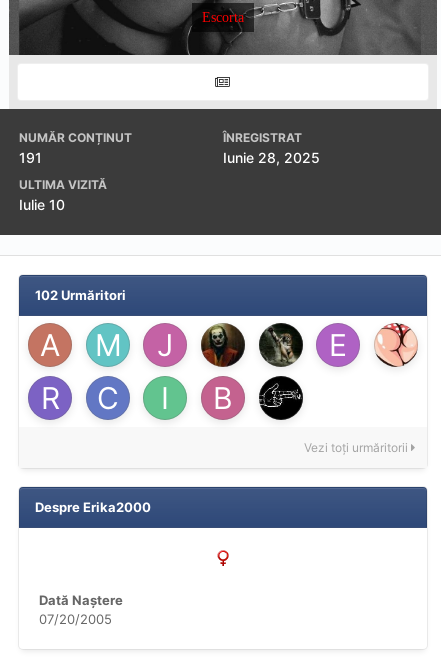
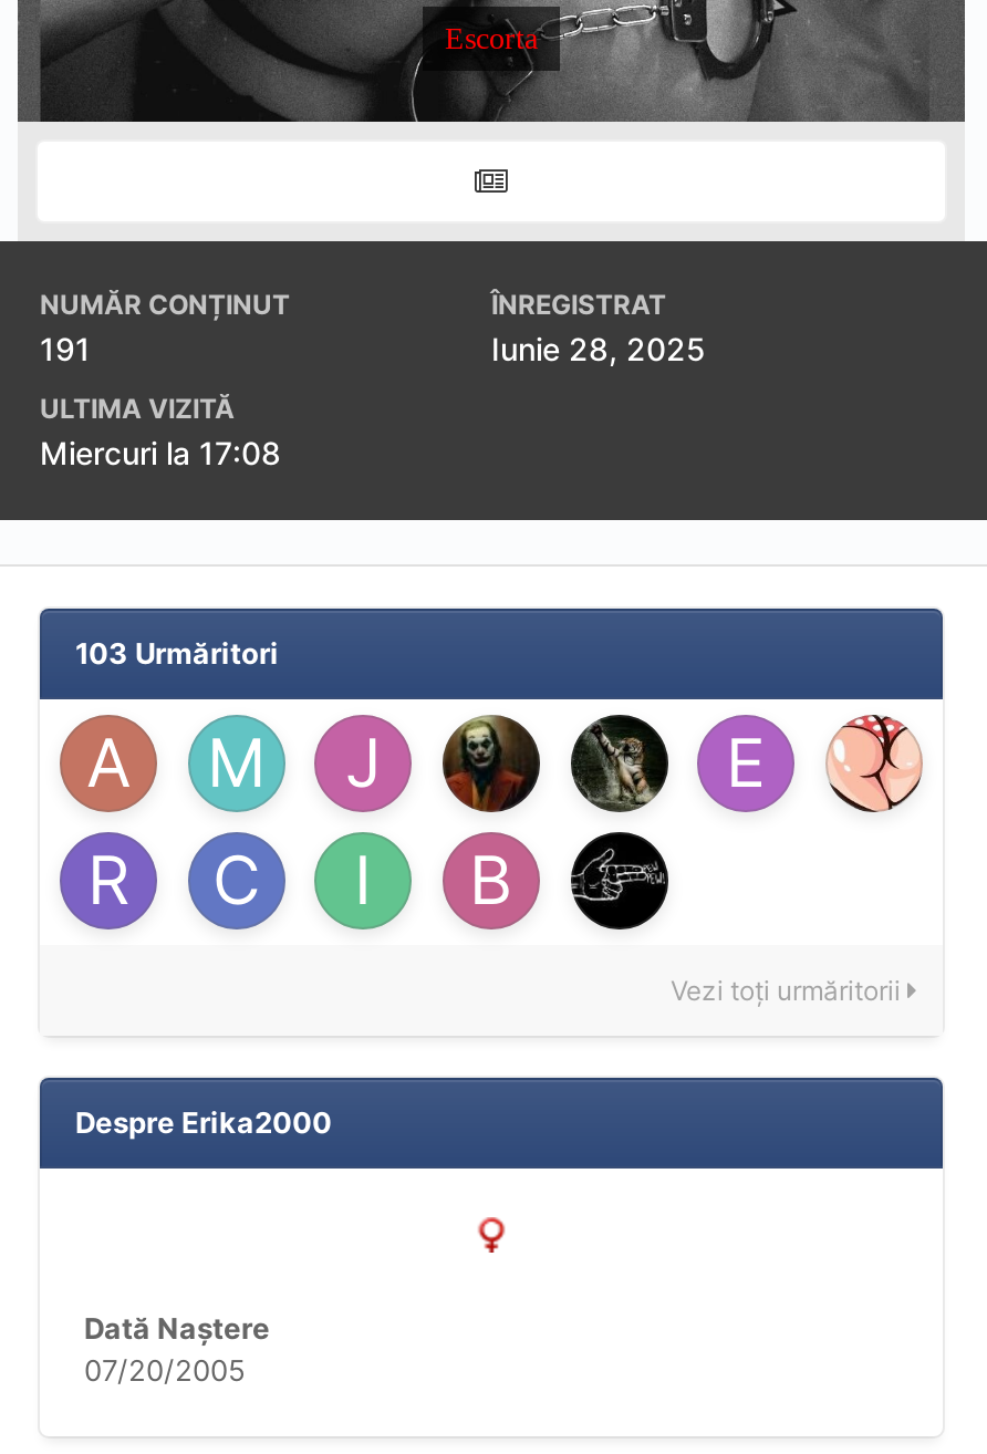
[19,196,65,213] Iulie 10 -> [40,434,281,471] Miercuri la 17:08
[35,287,126,303] 102 Urmăritori -> [75,635,279,671] 103 Urmăritori

